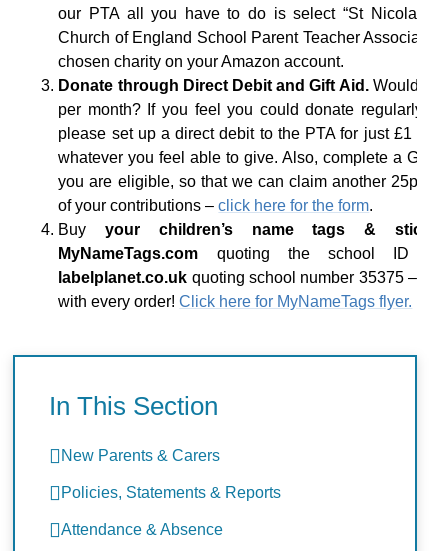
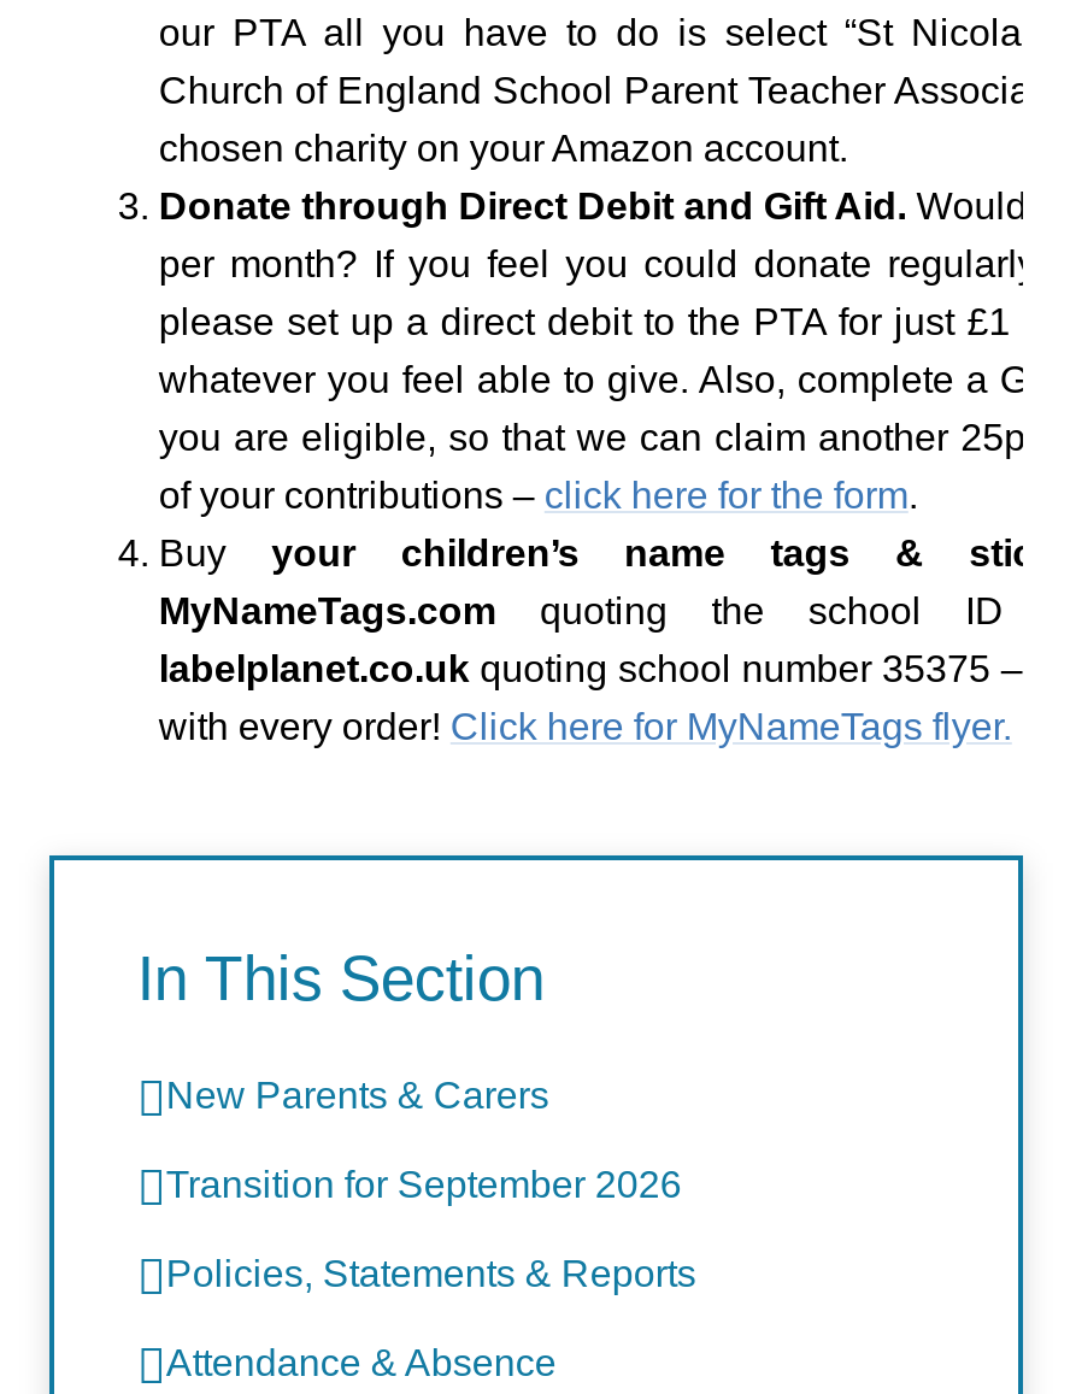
none -> [166,1165,682,1206] Transition for September 2026

